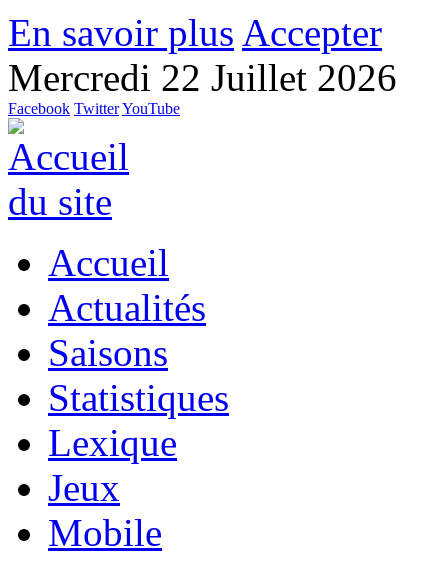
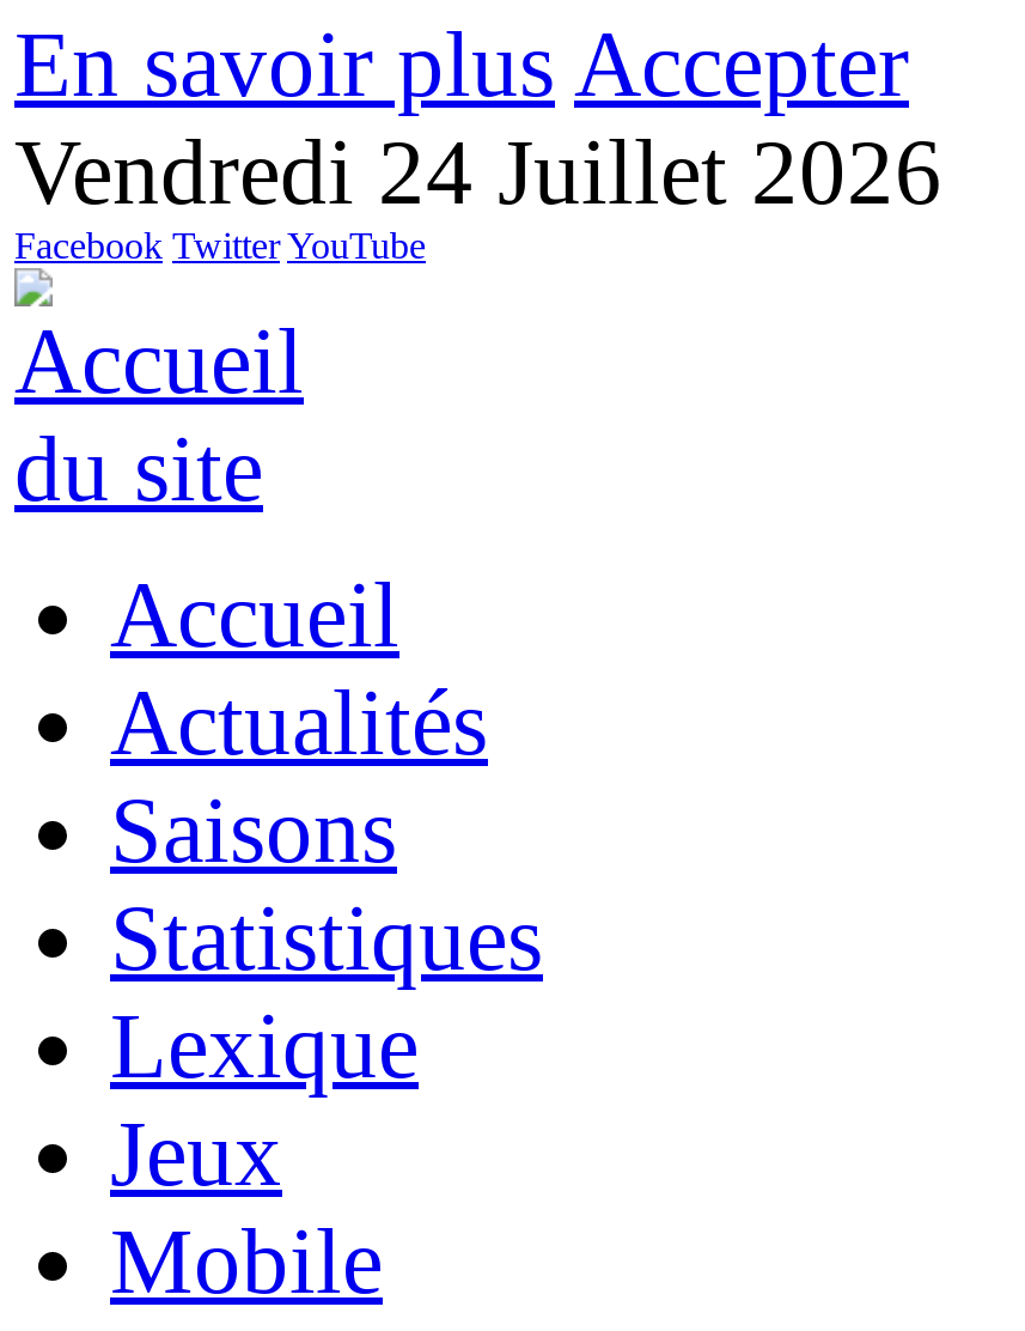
[8,56,397,99] Mercredi 22 Juillet 2026 -> [14,120,942,223] Vendredi 24 Juillet 2026

